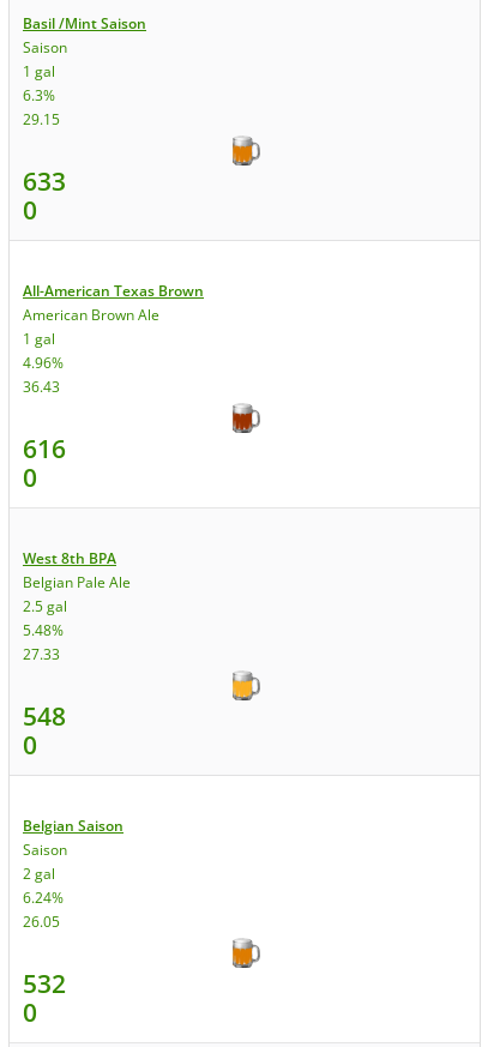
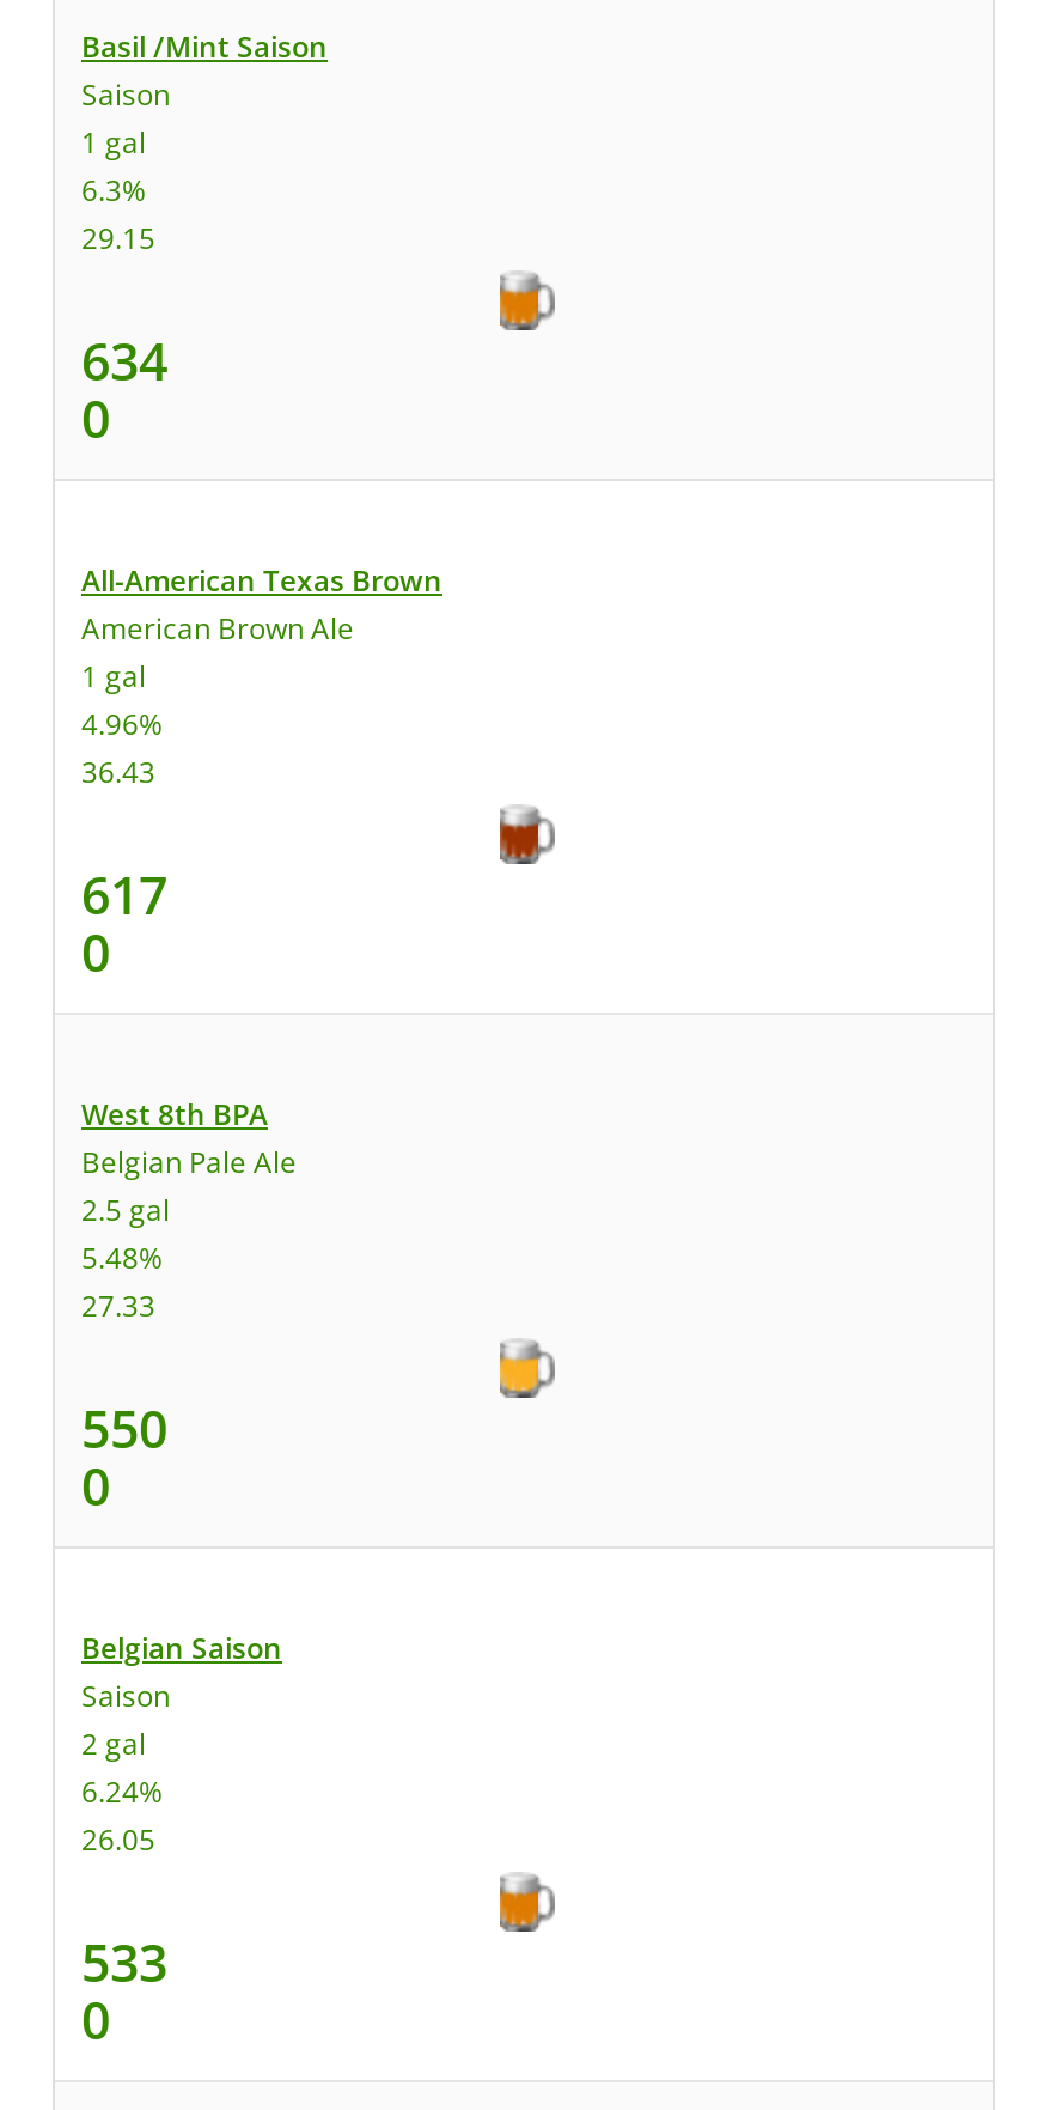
[23,163,66,198] 633 -> [81,326,167,395] 634
[23,431,66,465] 616 -> [81,859,167,929] 617
[23,698,66,733] 548 -> [81,1393,167,1463] 550
[23,965,66,1000] 532 -> [81,1927,167,1996] 533

